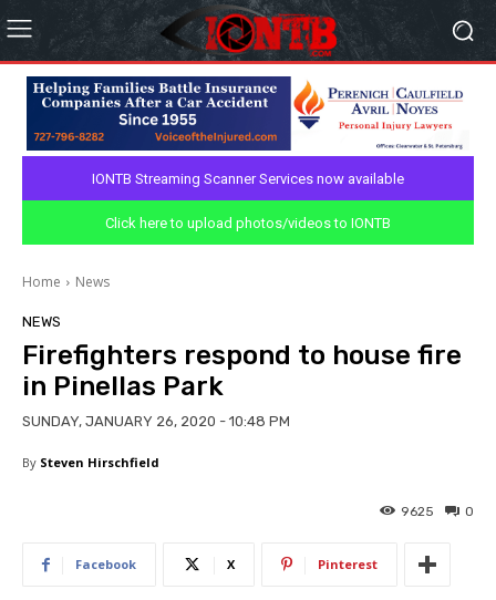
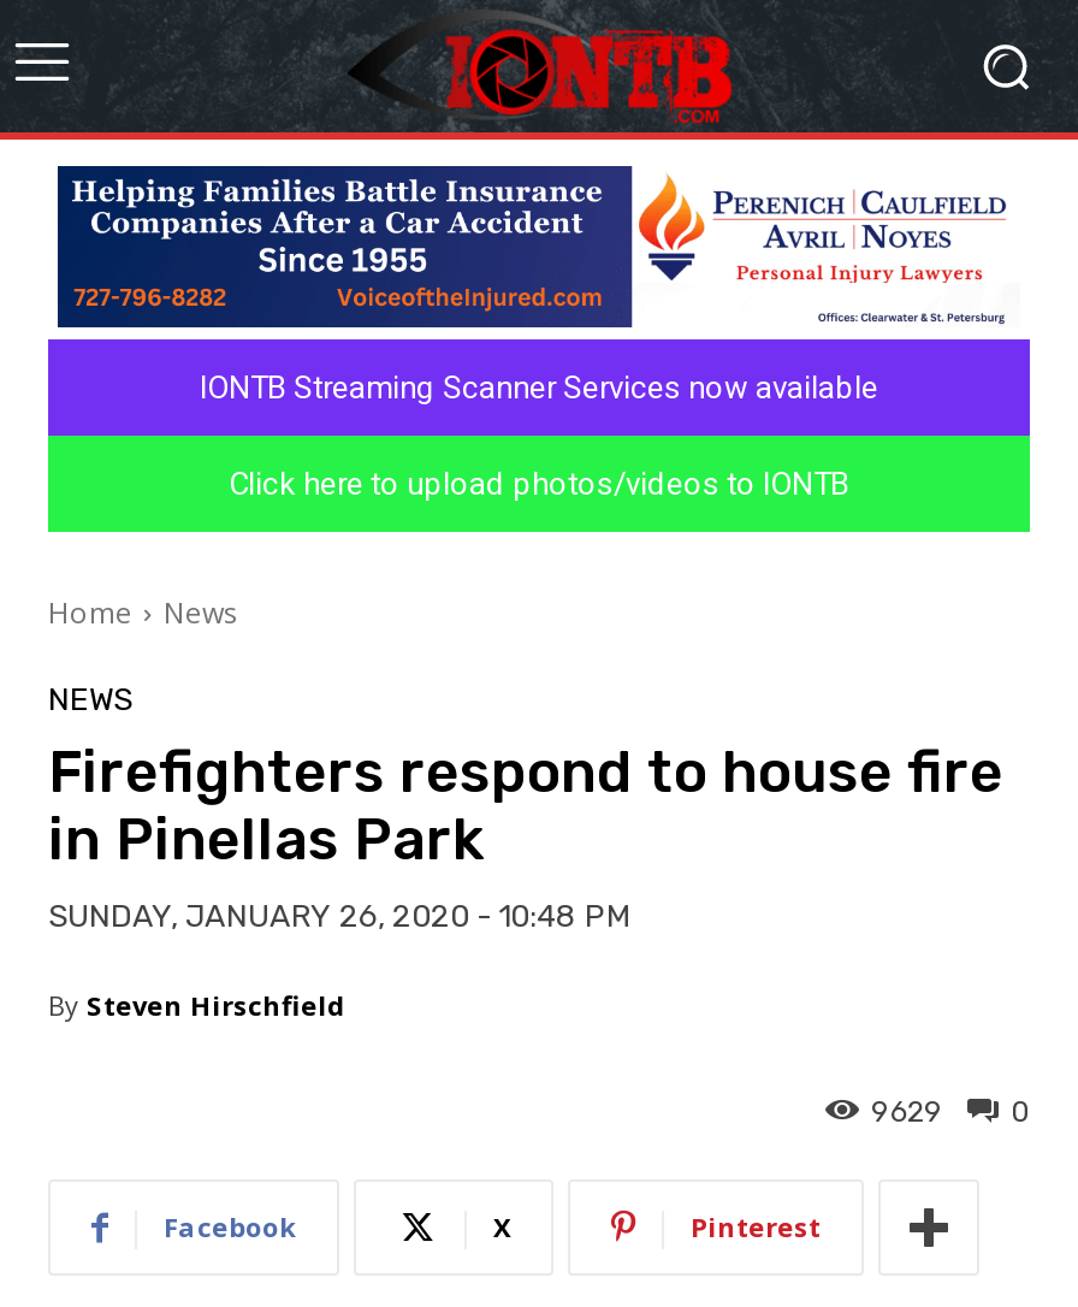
[401,504,474,519] 9625 0 -> [871,1095,1030,1129] 9629 0

